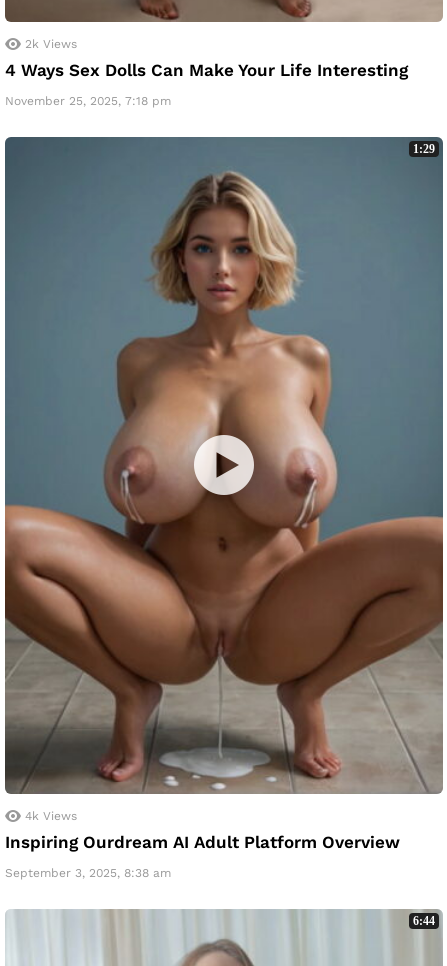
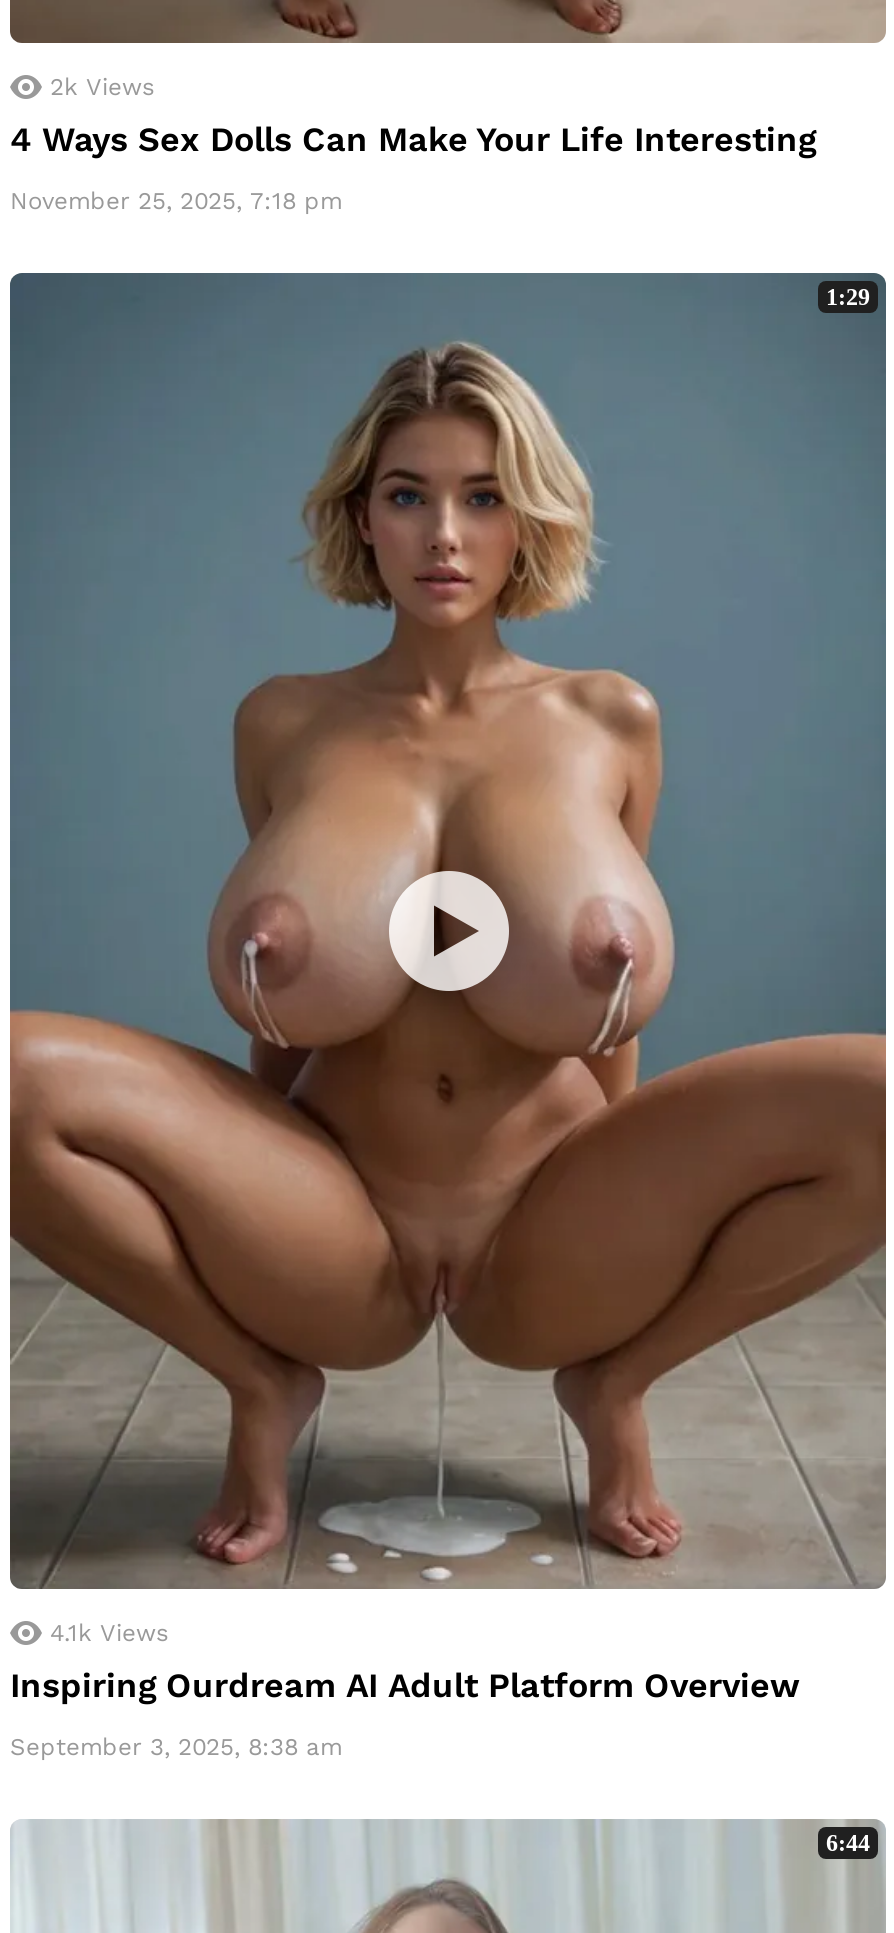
[25,809,77,823] 4k Views -> [50,1618,168,1646] 4.1k Views

